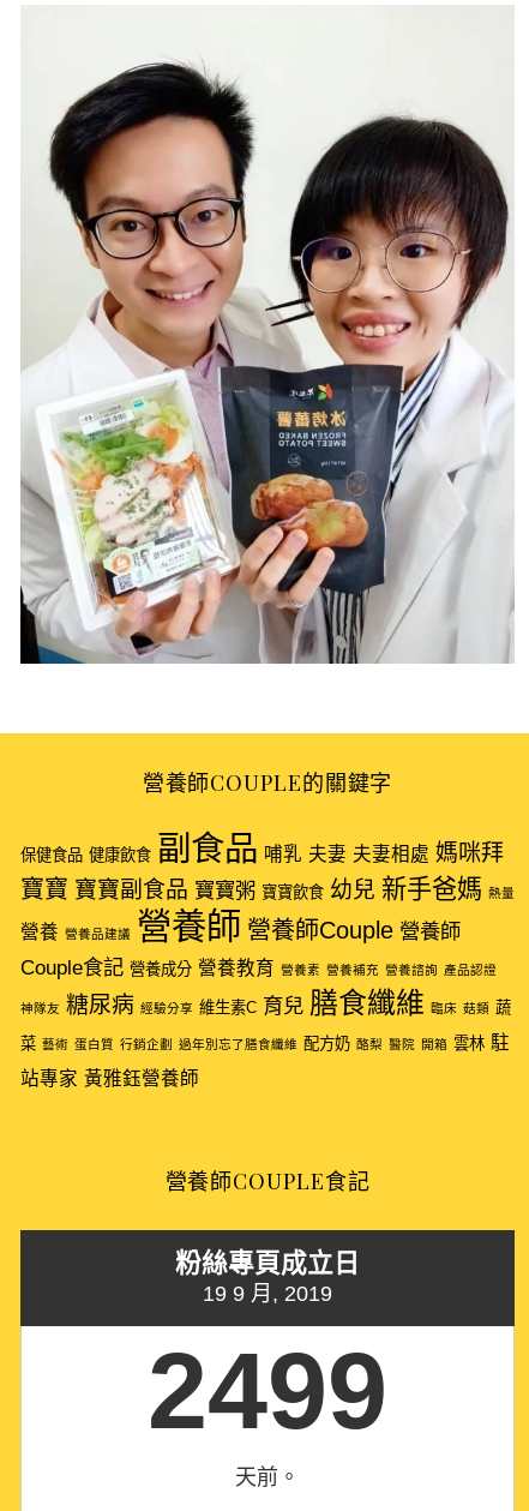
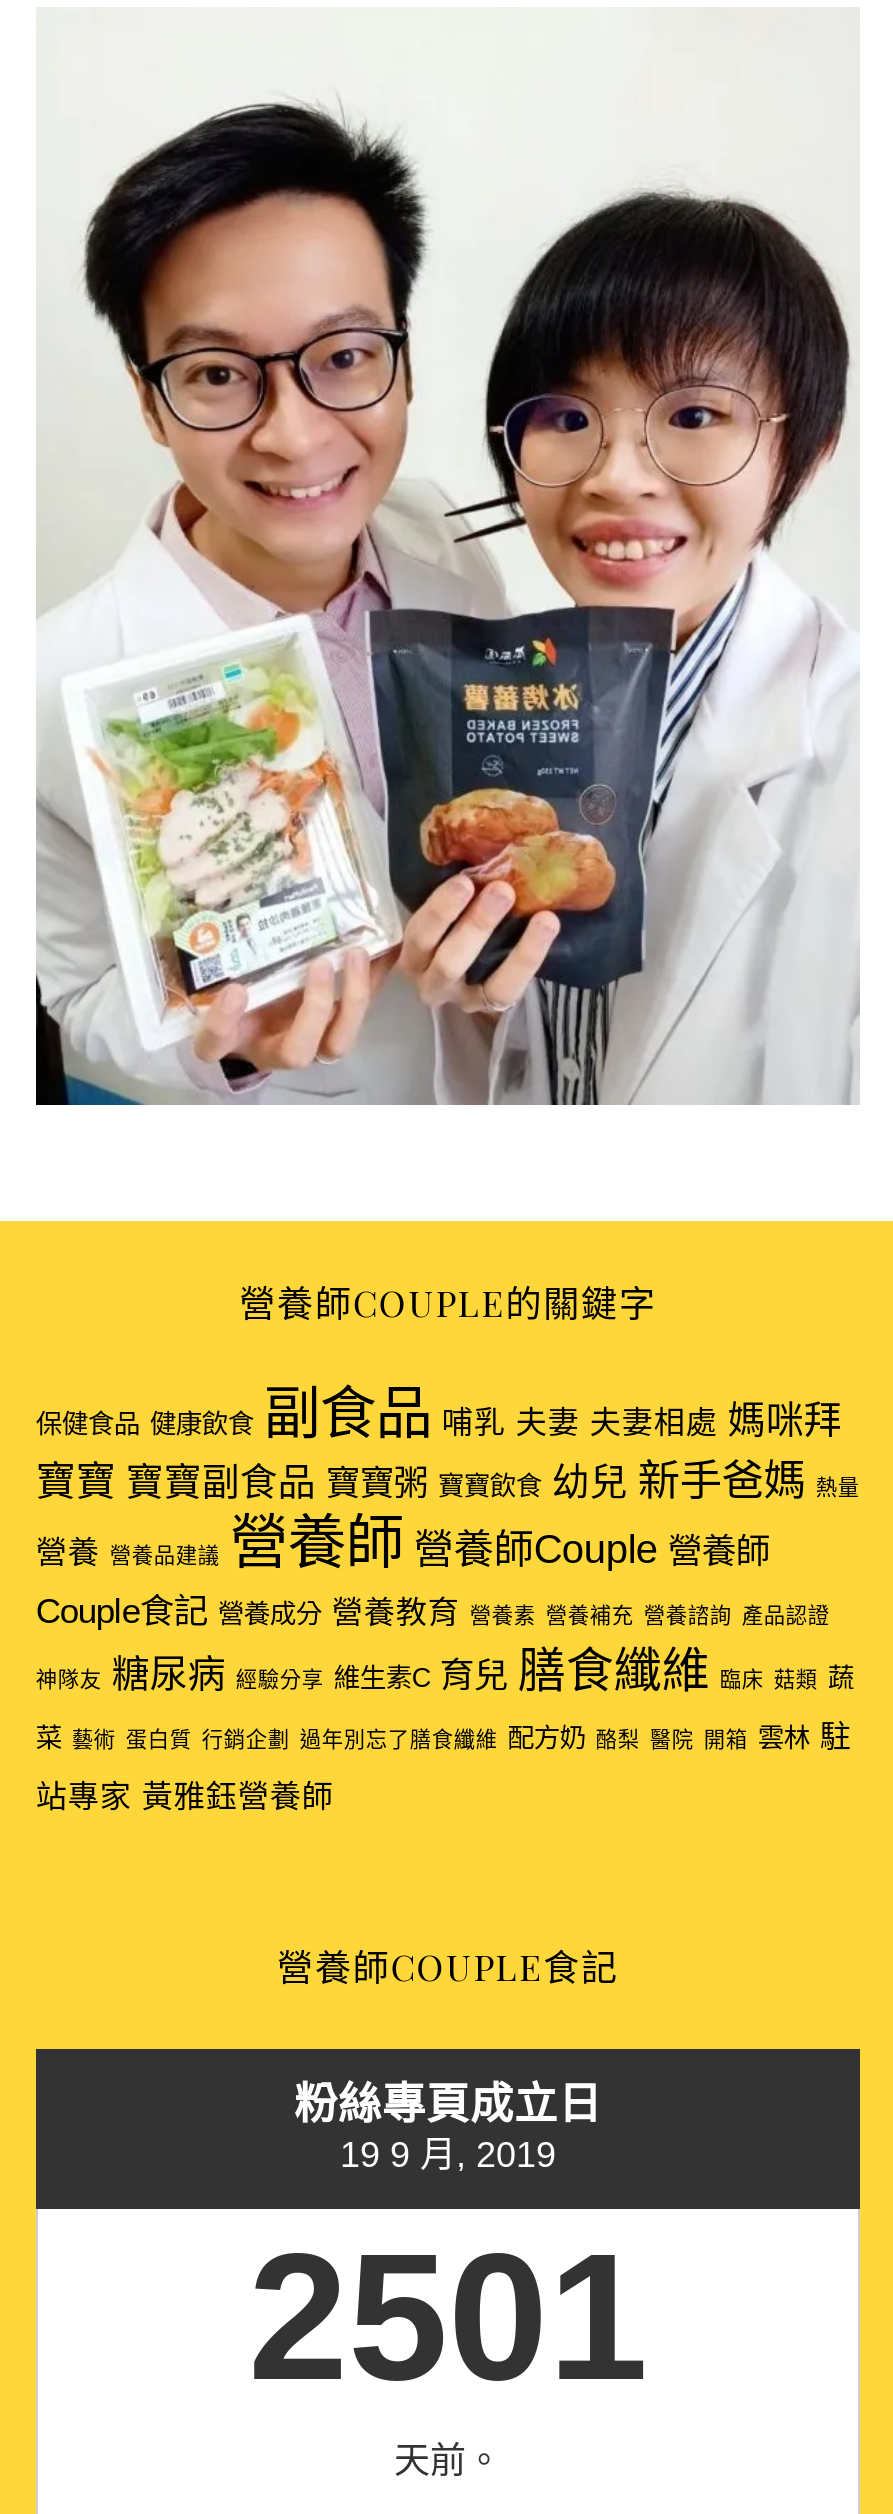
[148,1330,387,1451] 2499 -> [248,2216,648,2416] 2501

